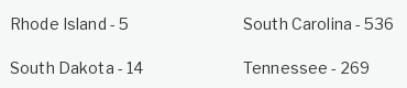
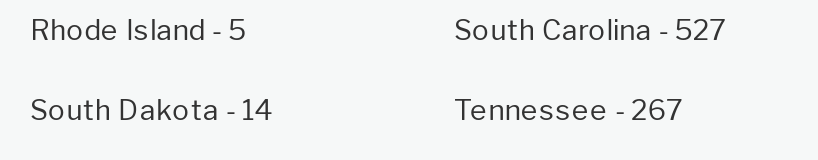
[243,15,394,33] South Carolina - 536 -> [454,12,726,46] South Carolina - 527
[243,59,370,77] Tennessee - 269 -> [454,92,682,126] Tennessee - 267

